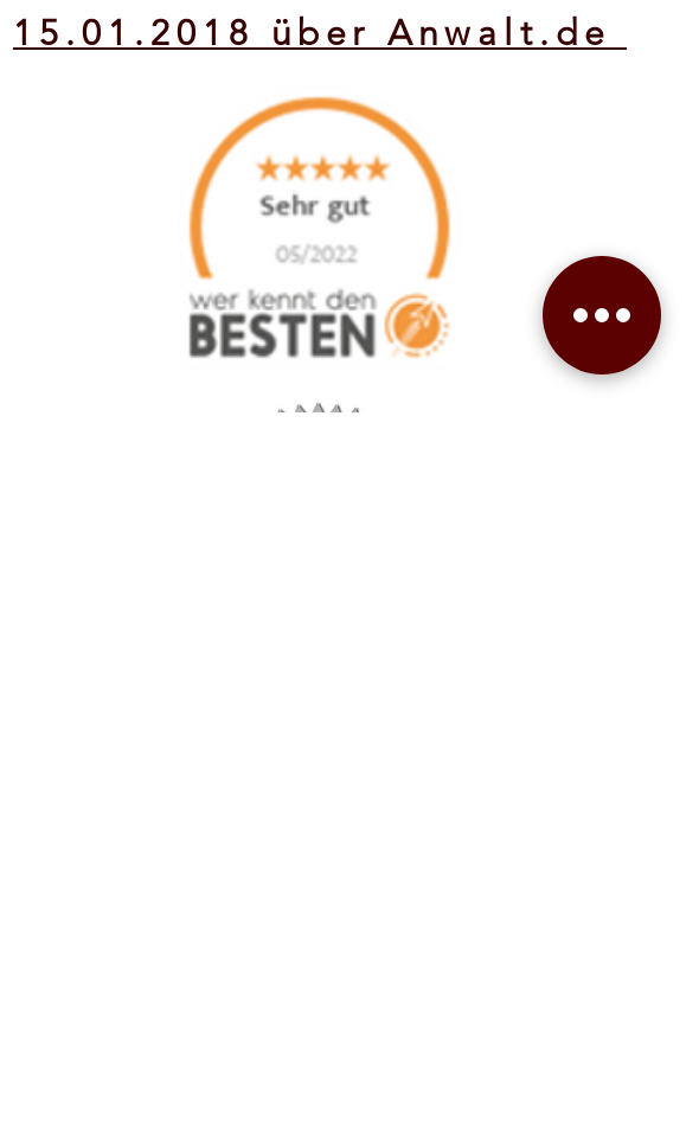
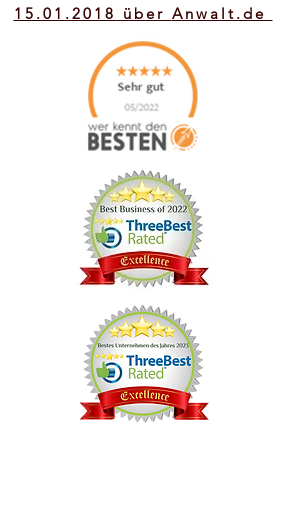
none -> [79,173,209,288] [image]
none -> [80,305,209,422] [image]
[538,254,666,382] [image] -> none

